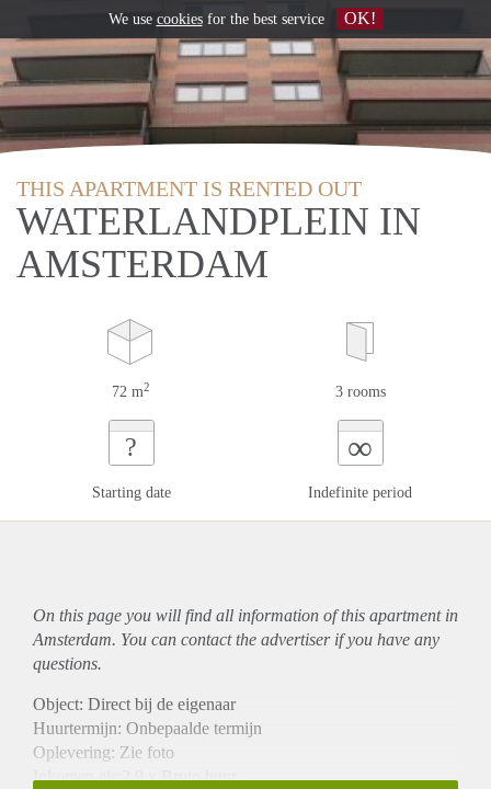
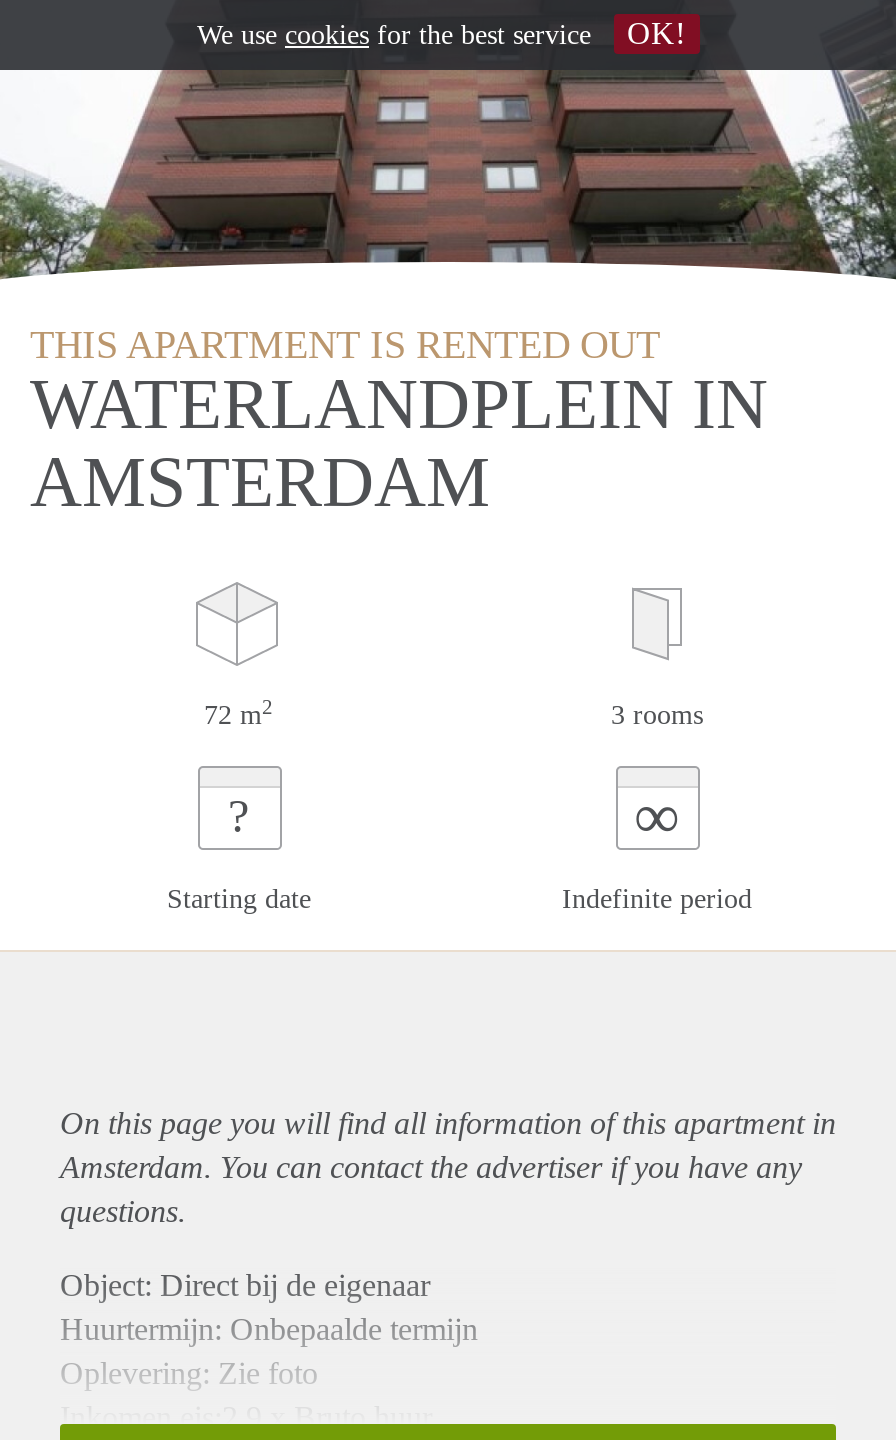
[3,37,488,153] [image] -> [6,68,890,278] [image]

